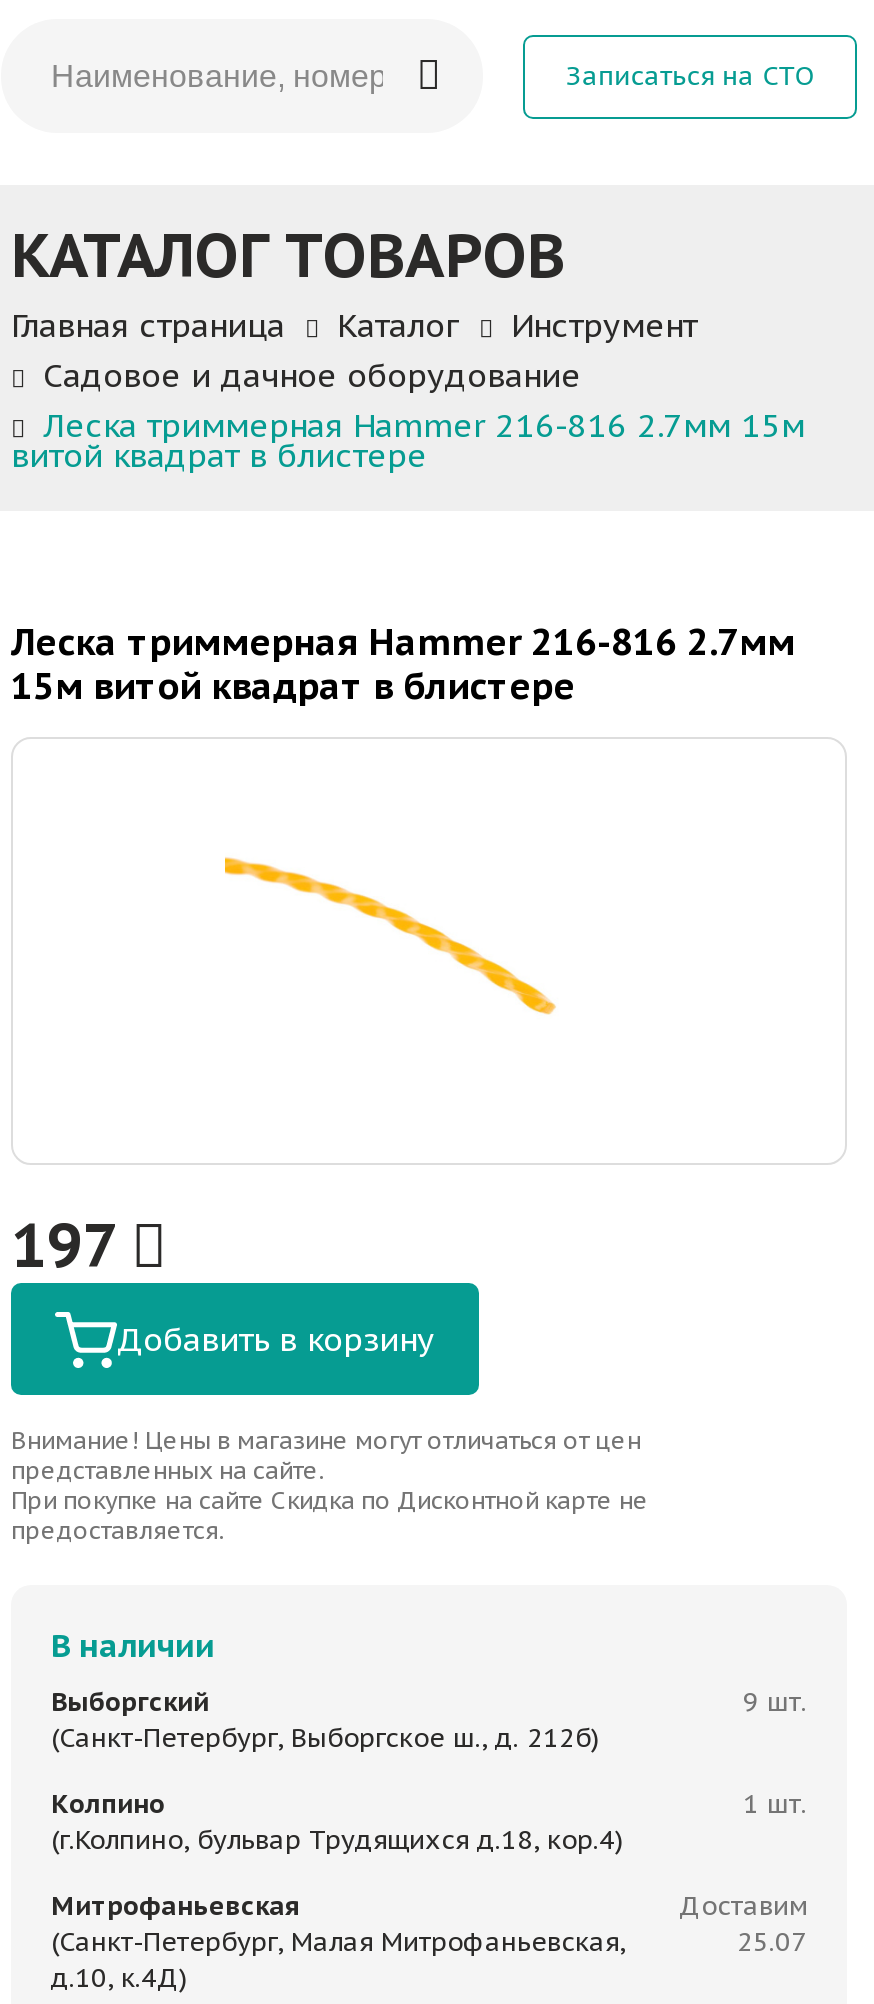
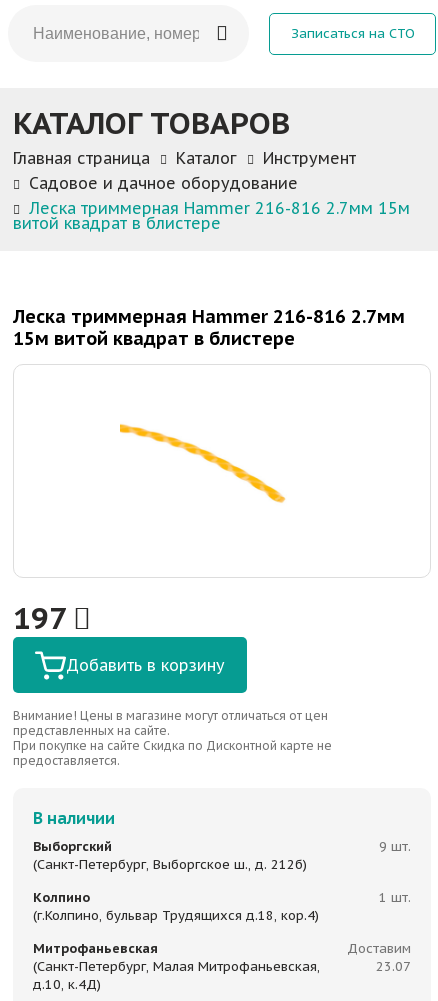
[737,1925,807,1959] 25.07 -> [376,958,411,975] 23.07

